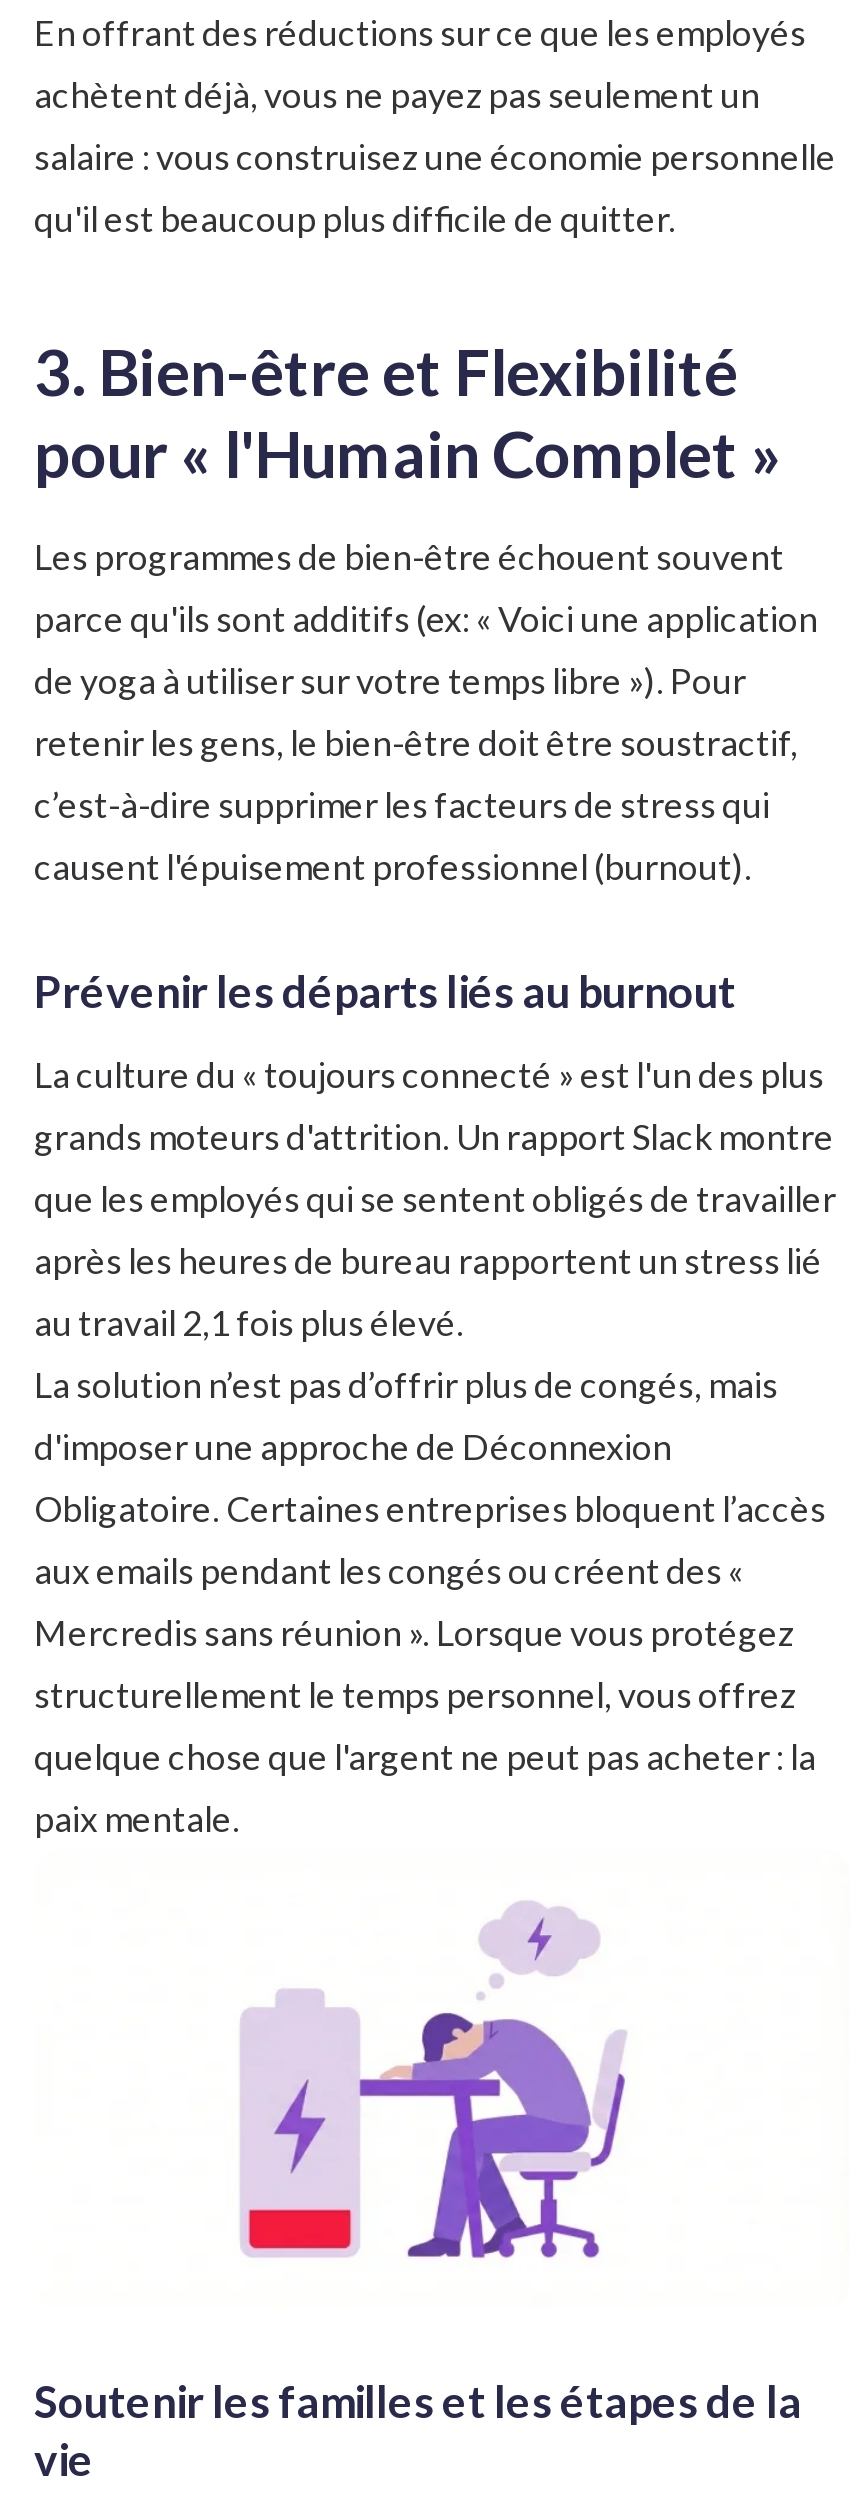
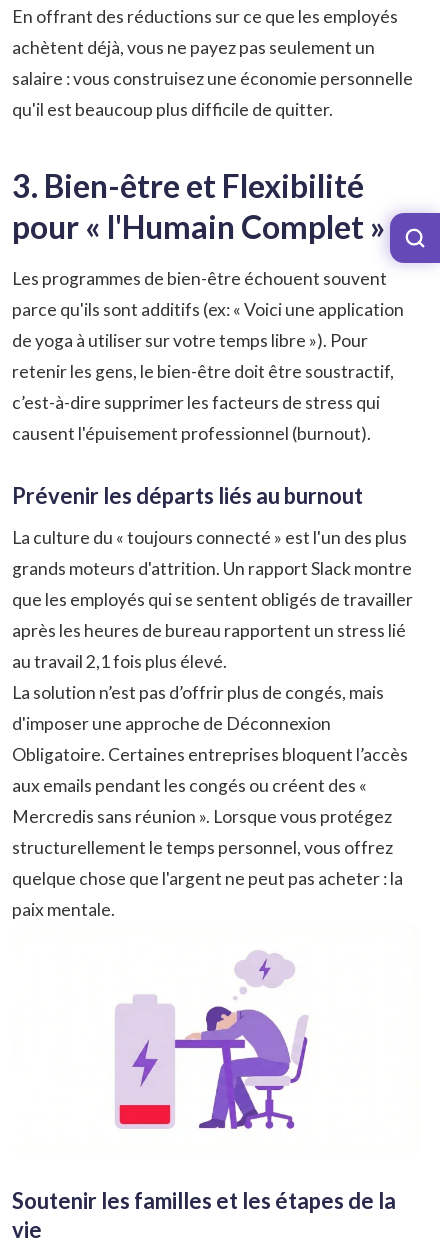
none -> [385,210,437,266] [image]

